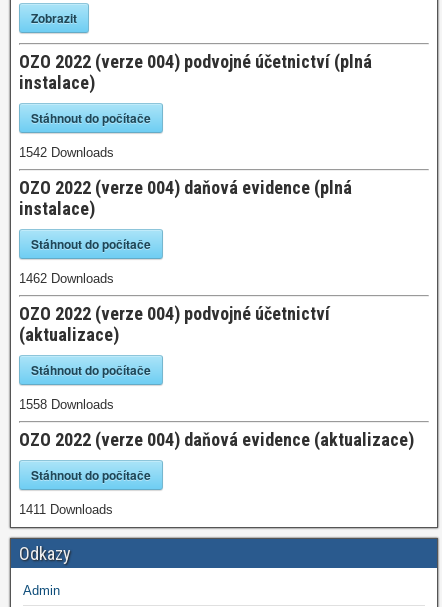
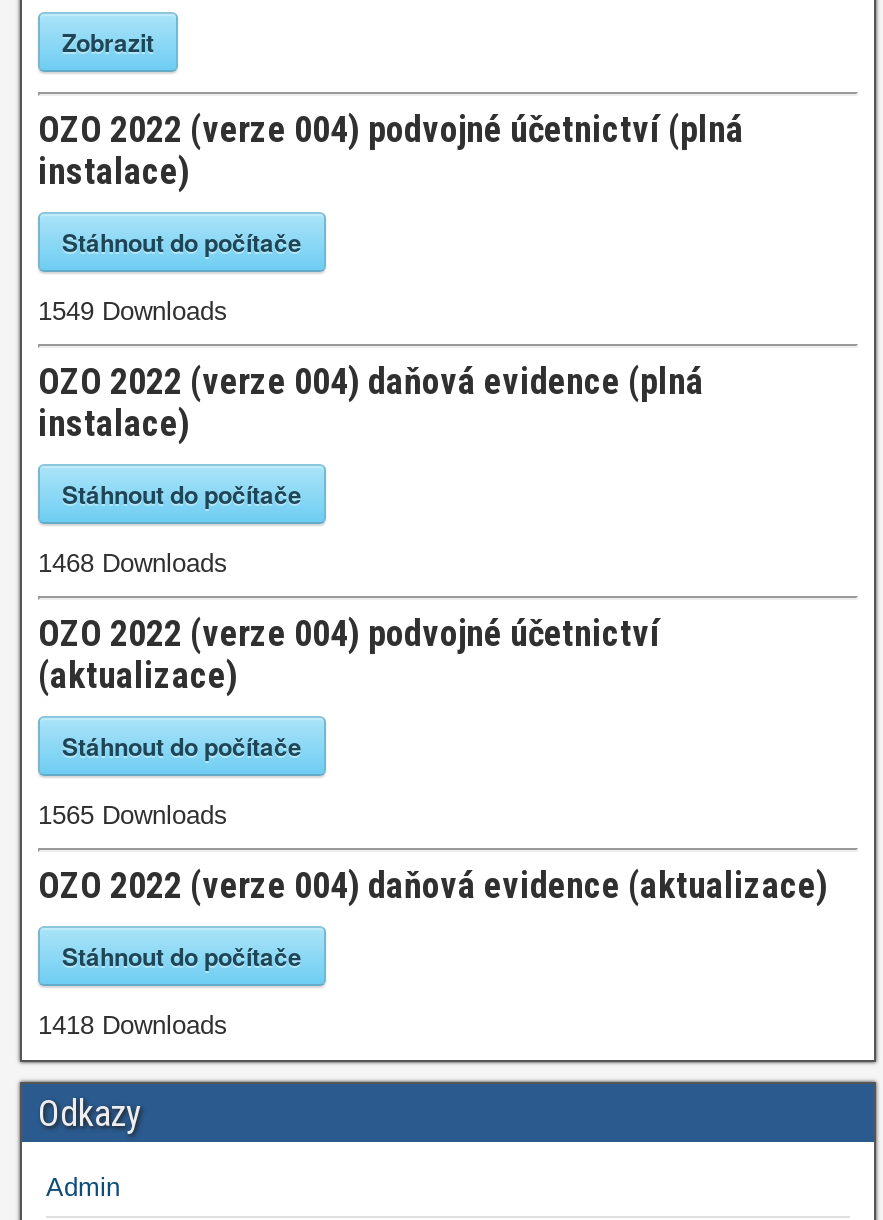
[19,145,114,160] 1542 Downloads -> [38,297,228,327] 1549 Downloads
[19,271,114,286] 1462 Downloads -> [38,549,228,579] 1468 Downloads
[19,397,114,412] 1558 Downloads -> [38,801,228,831] 1565 Downloads
[19,502,113,517] 1411 Downloads -> [38,1011,228,1041] 1418 Downloads

